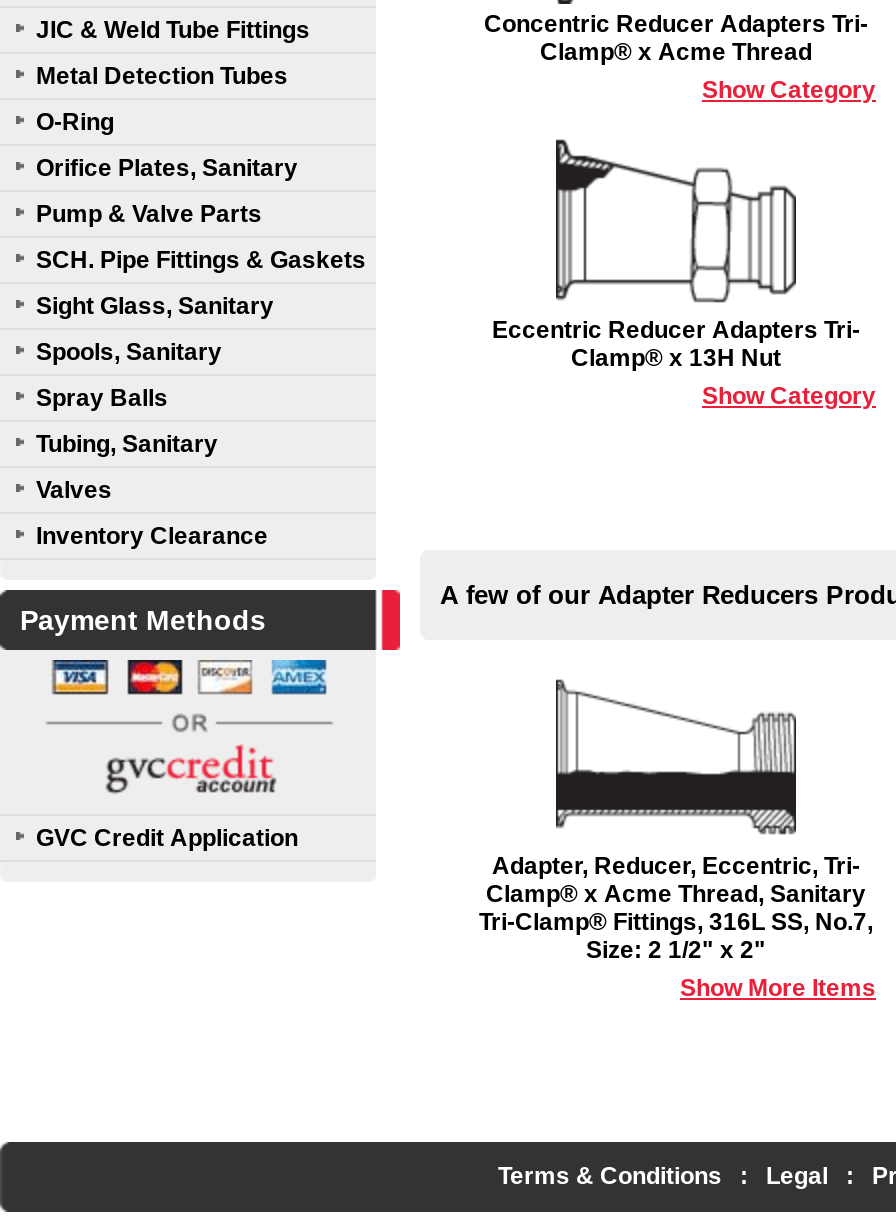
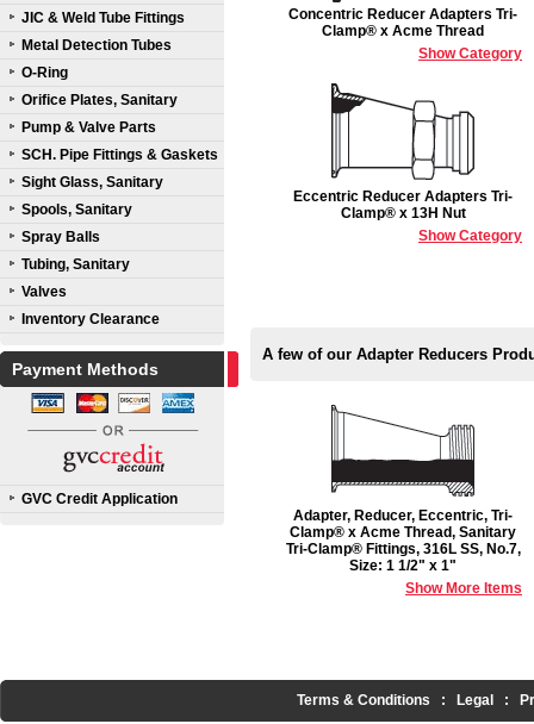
[586,936,766,964] Size: 2 1/2" x 2" -> [349,557,457,574] Size: 1 1/2" x 1"

